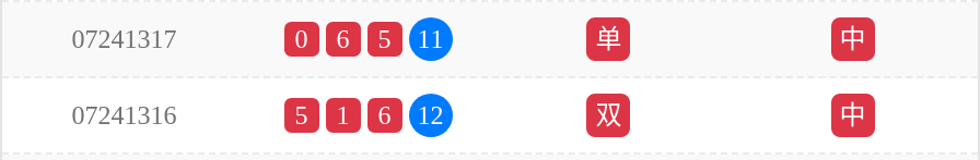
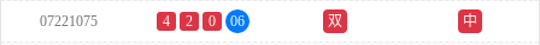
[72,24,177,54] 07241317 -> [40,13,193,30] 07221075 | 4 | 2
[72,24,866,131] 6 | 5 | 11 | 单 | 中 | 07241316 | 5 | 1 | 6 | 12 -> [230,13,244,30] 06

